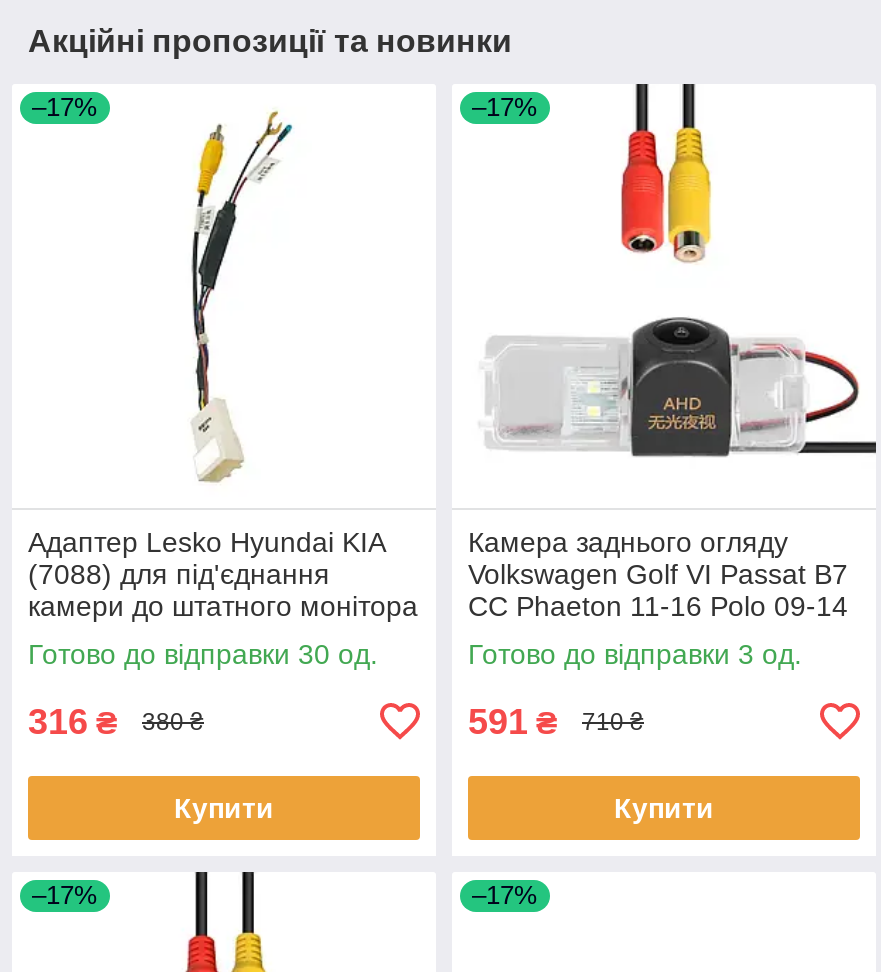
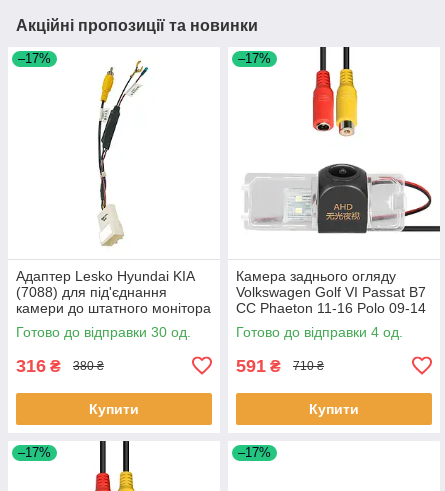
[468,638,802,670] Готово до відправки 3 од. -> [236,324,403,340] Готово до відправки 4 од.

